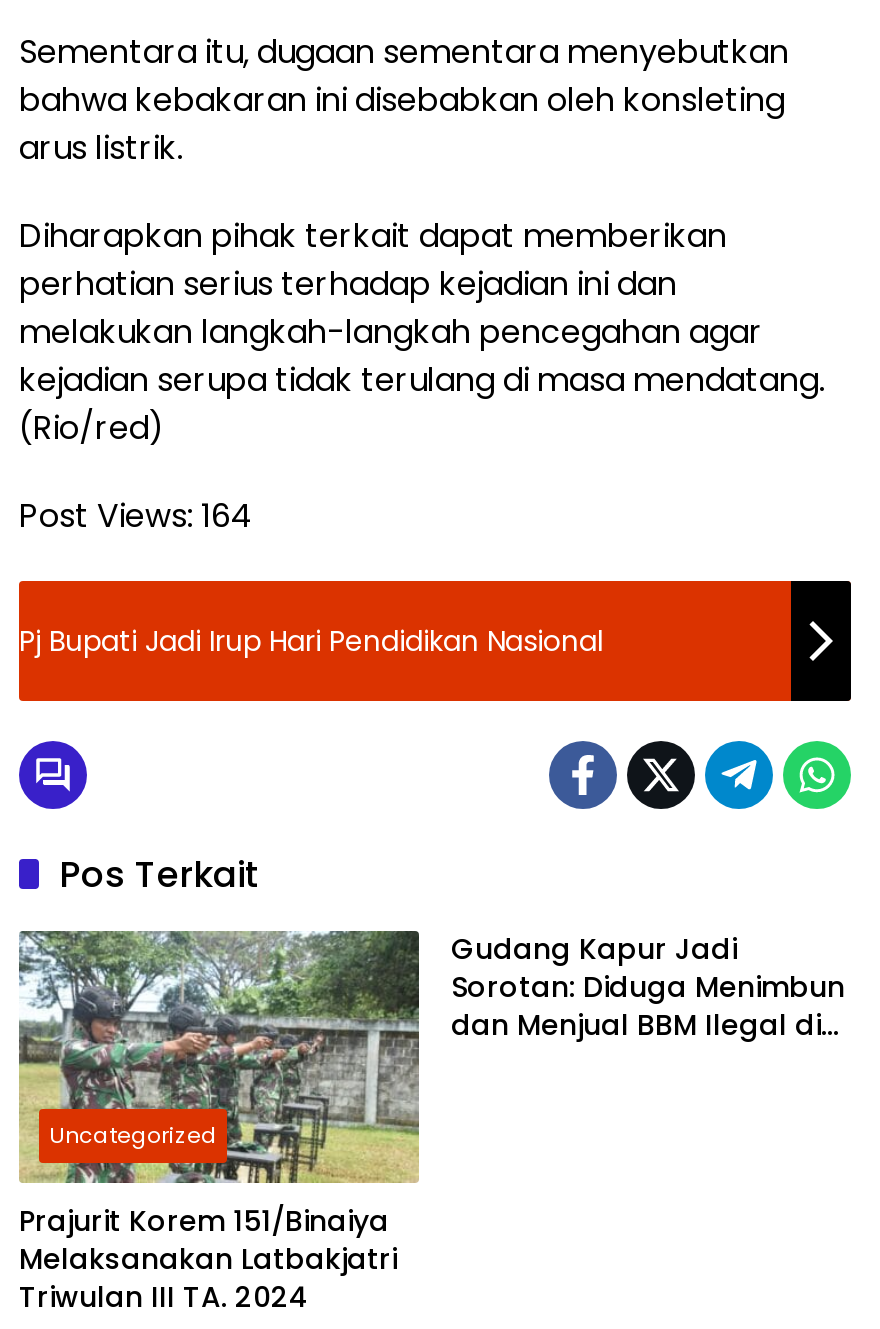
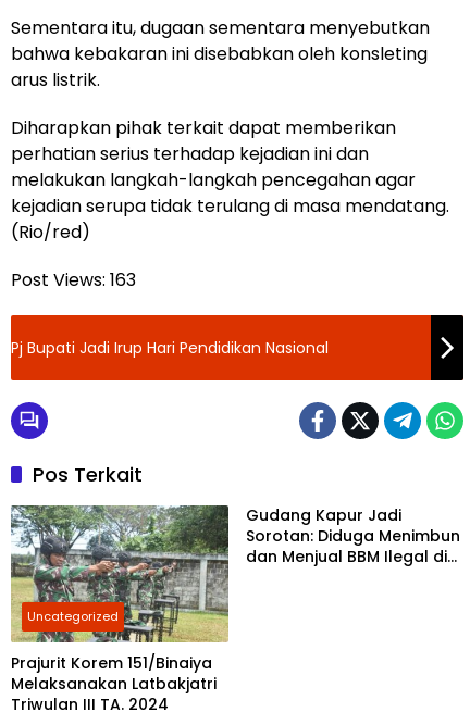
[19,493,253,539] Post Views: 164 -> [11,267,136,292] Post Views: 163

